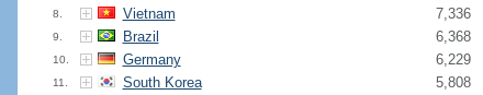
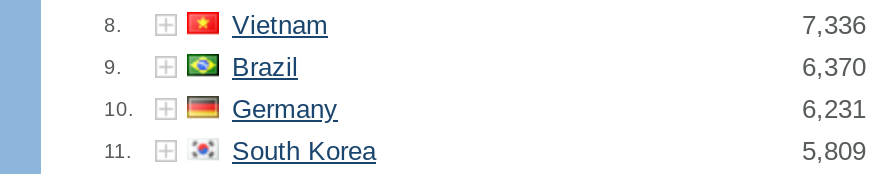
[435,28,470,45] 6,368 -> [802,52,866,82] 6,370
[435,51,470,68] 6,229 -> [802,94,866,124] 6,231
[435,74,470,91] 5,808 -> [802,136,866,166] 5,809

